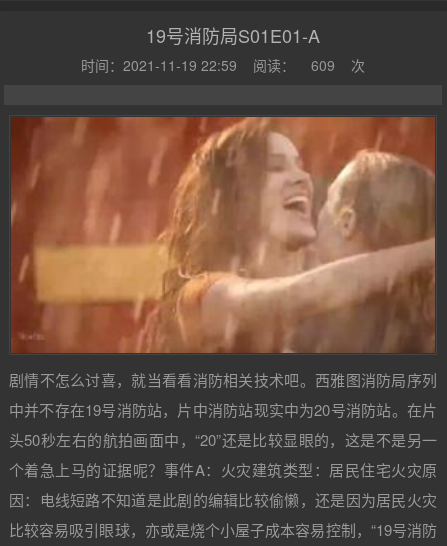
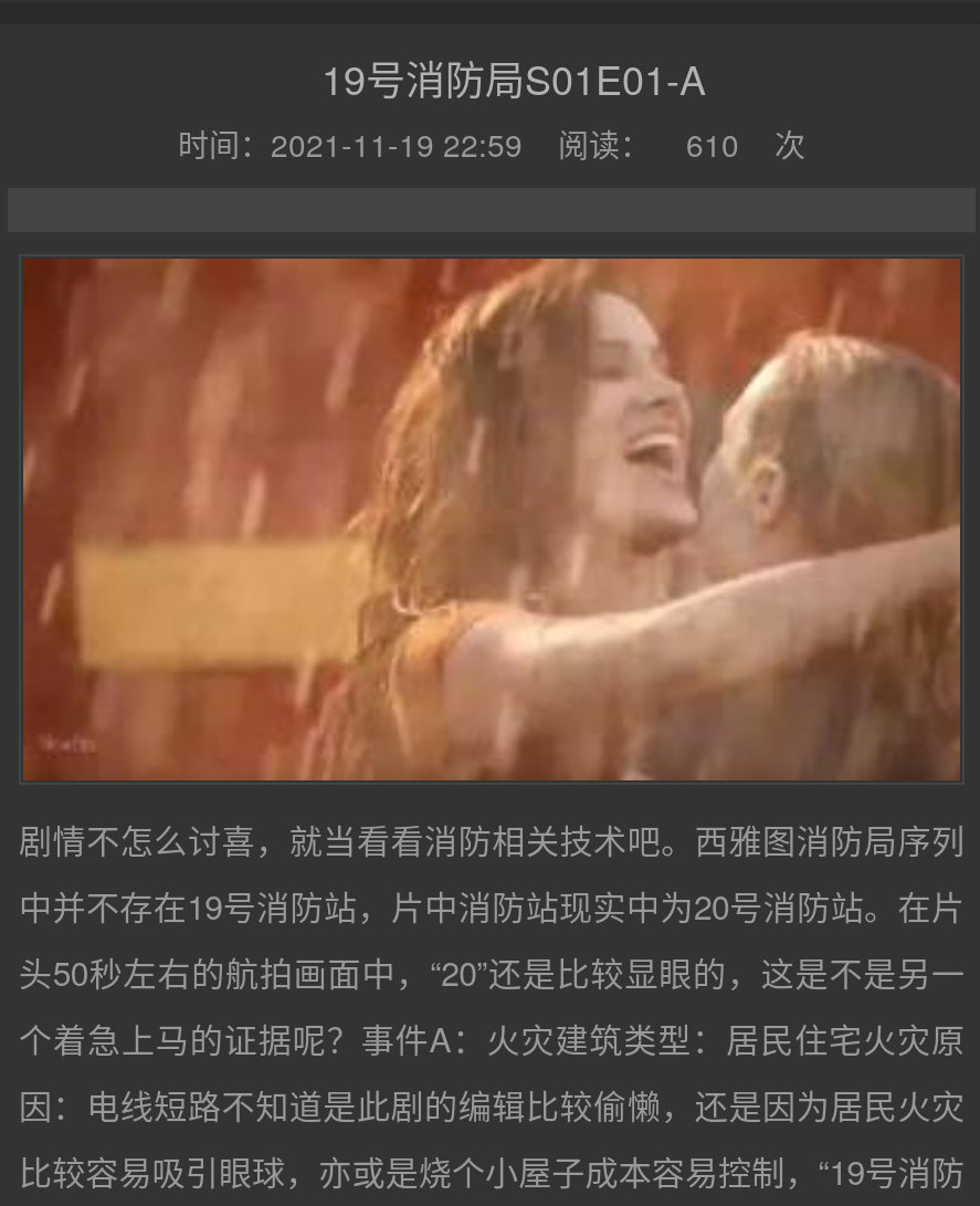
[81,55,365,75] 时间：2021-11-19 22:59 阅读： 609 次 -> [178,122,805,166] 时间：2021-11-19 22:59 阅读： 610 次

